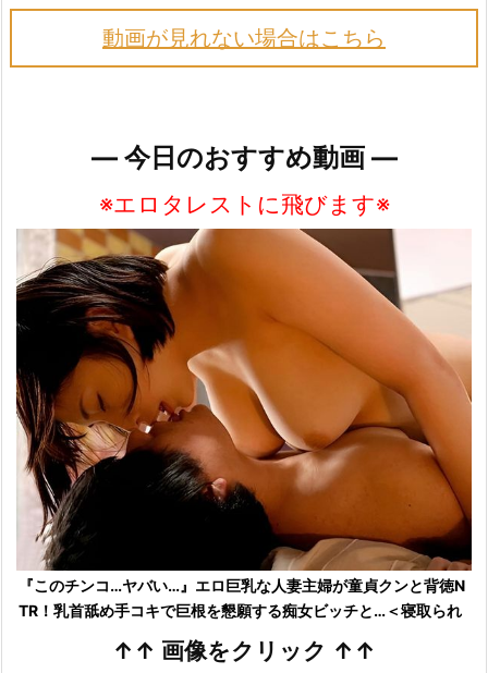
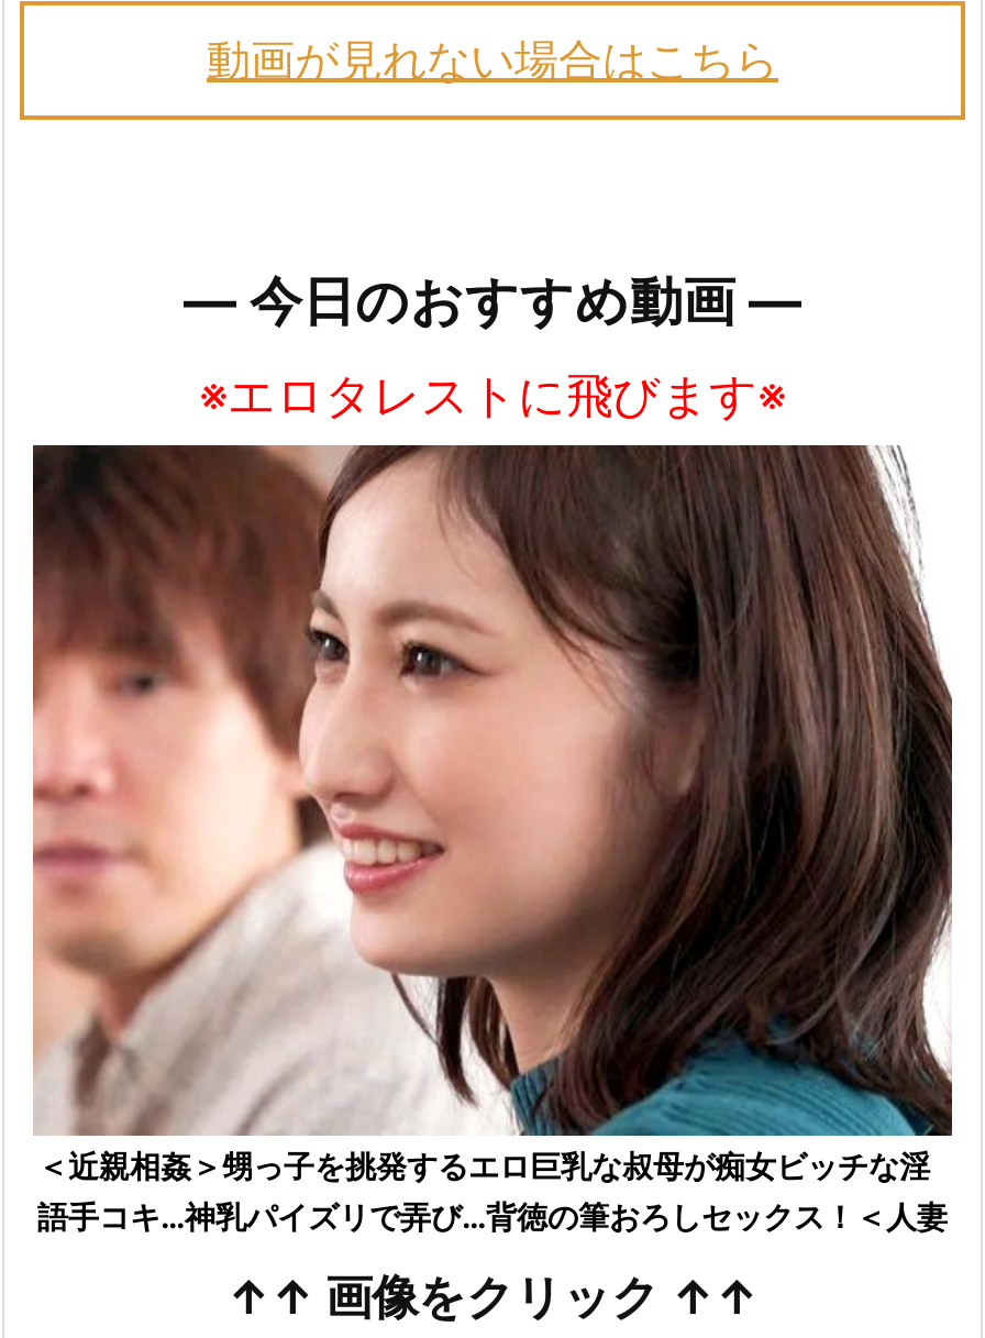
[15,228,473,620] [image] | 『このチンコ…ヤバい…』エロ巨乳な人妻主婦が童貞クンと背徳N | TR！乳首舐め手コキで巨根を懇願する痴女ビッチと…＜寝取られ -> [31,443,954,1234] [image] | ＜近親相姦＞甥っ子を挑発するエロ巨乳な叔母が痴女ビッチな淫 | 語手コキ…神乳パイズリで弄び…背徳の筆おろしセックス！＜人妻

